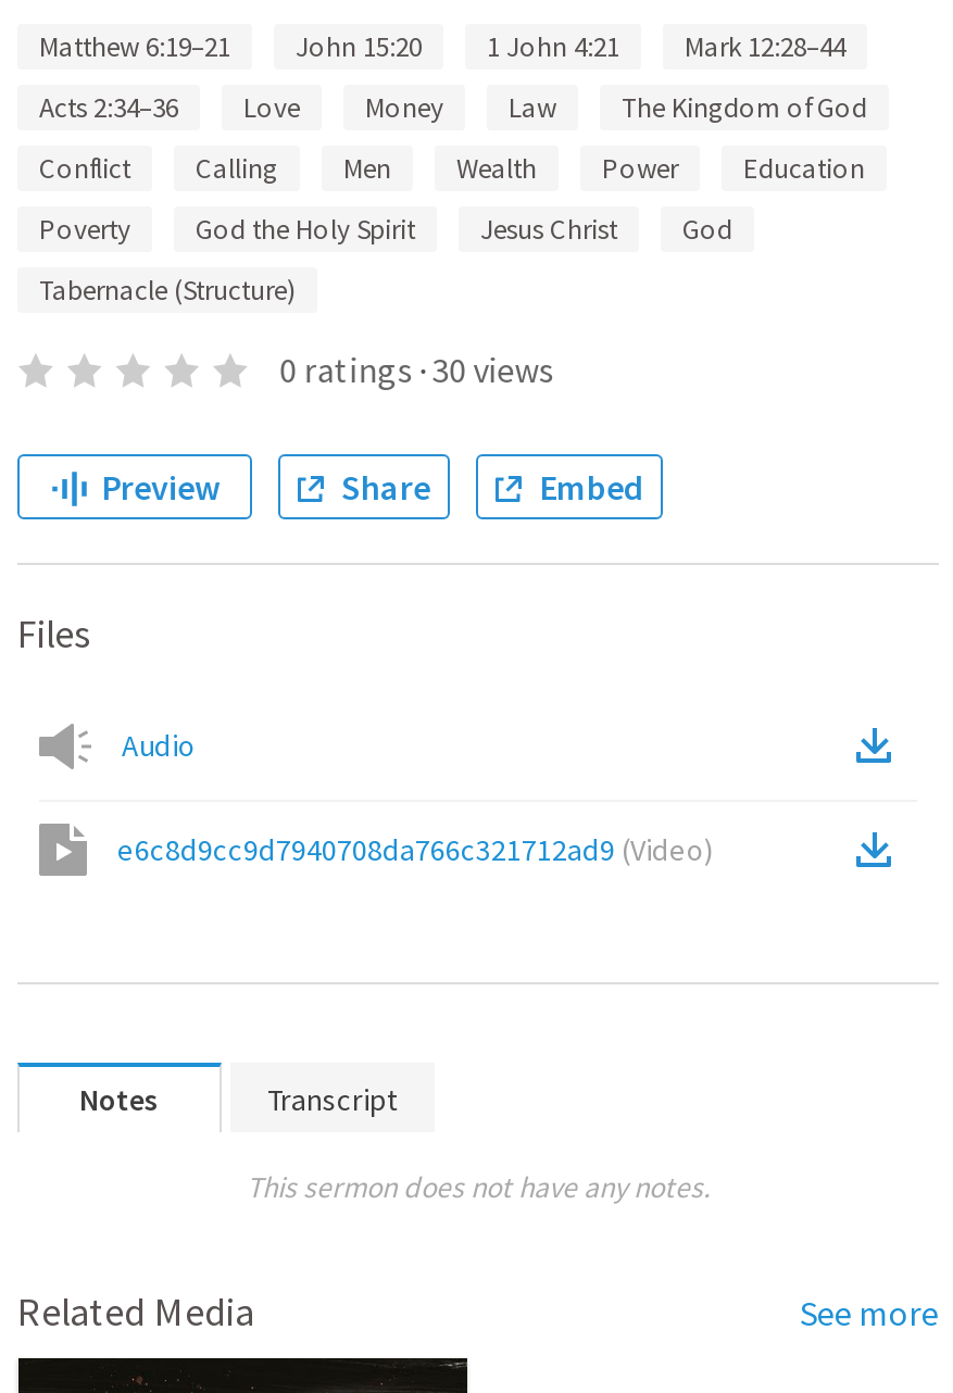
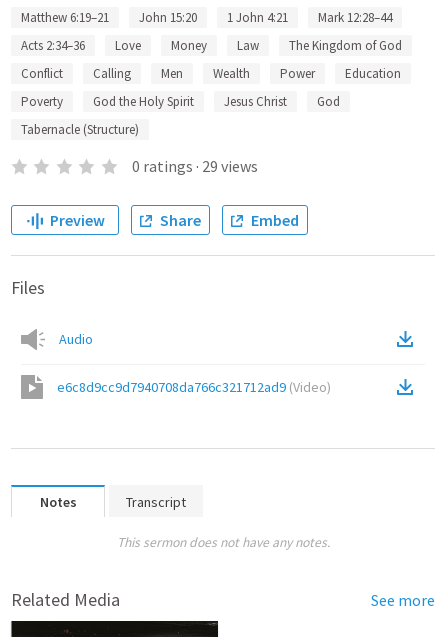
[280,348,554,391] 0 ratings · 30 views -> [132,156,258,176] 0 ratings · 29 views

